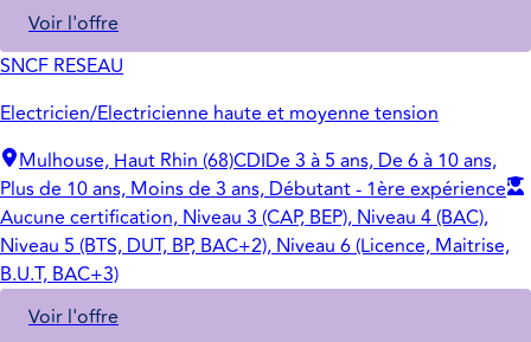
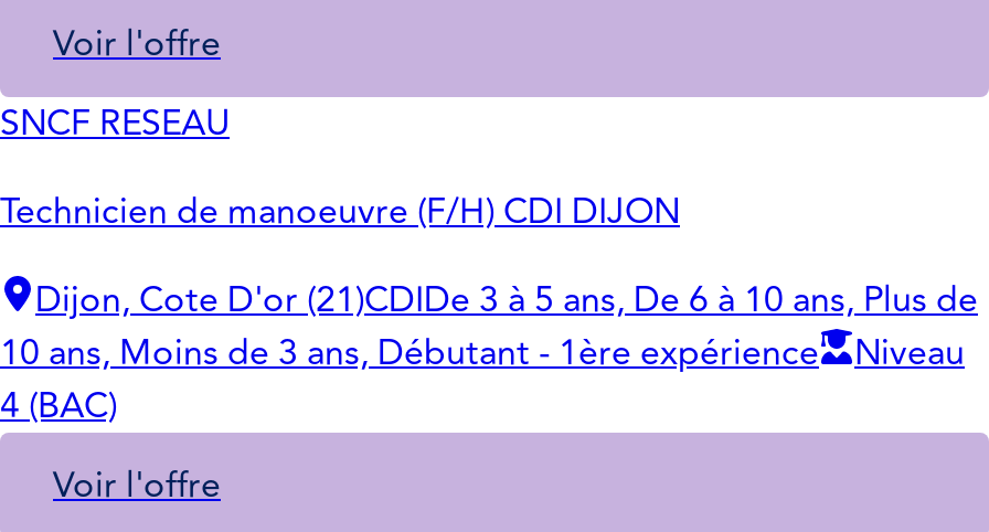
[0,100,439,128] Electricien/Electricienne haute et moyenne tension -> [0,186,680,239] Technicien de manoeuvre (F/H) CDI DIJON
[0,147,510,289] Mulhouse, Haut Rhin (68)CDIDe 3 à 5 ans, De 6 à 10 ans, | Plus de 10 ans, Moins de 3 ans, Débutant - 1ère expérience | Aucune certification, Niveau 3 (CAP, BEP), Niveau 4 (BAC), | Niveau 5 (BTS, DUT, BP, BAC+2), Niveau 6 (Licence, Maitrise, | B.U.T, BAC+3) -> [0,274,978,433] Dijon, Cote D'or (21)CDIDe 3 à 5 ans, De 6 à 10 ans, Plus de | 10 ans, Moins de 3 ans, Débutant - 1ère expérience | Niveau | 4 (BAC)

